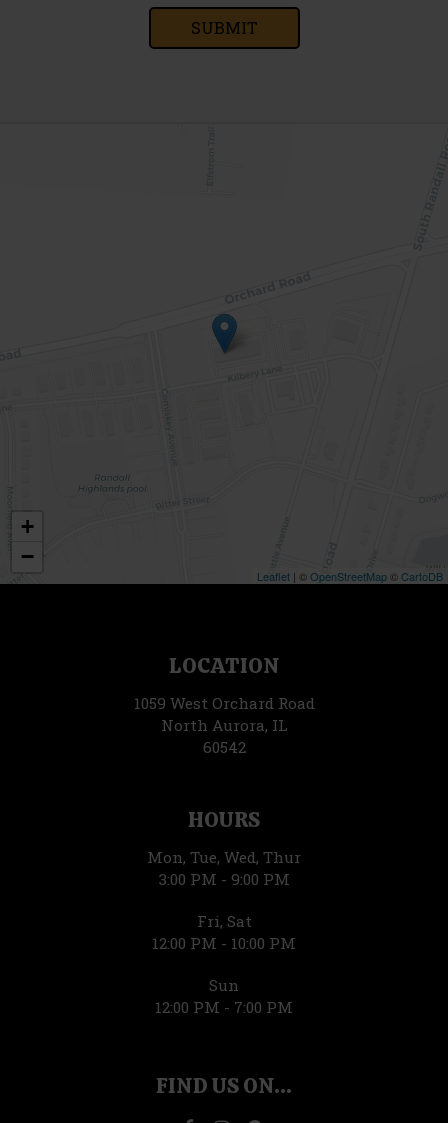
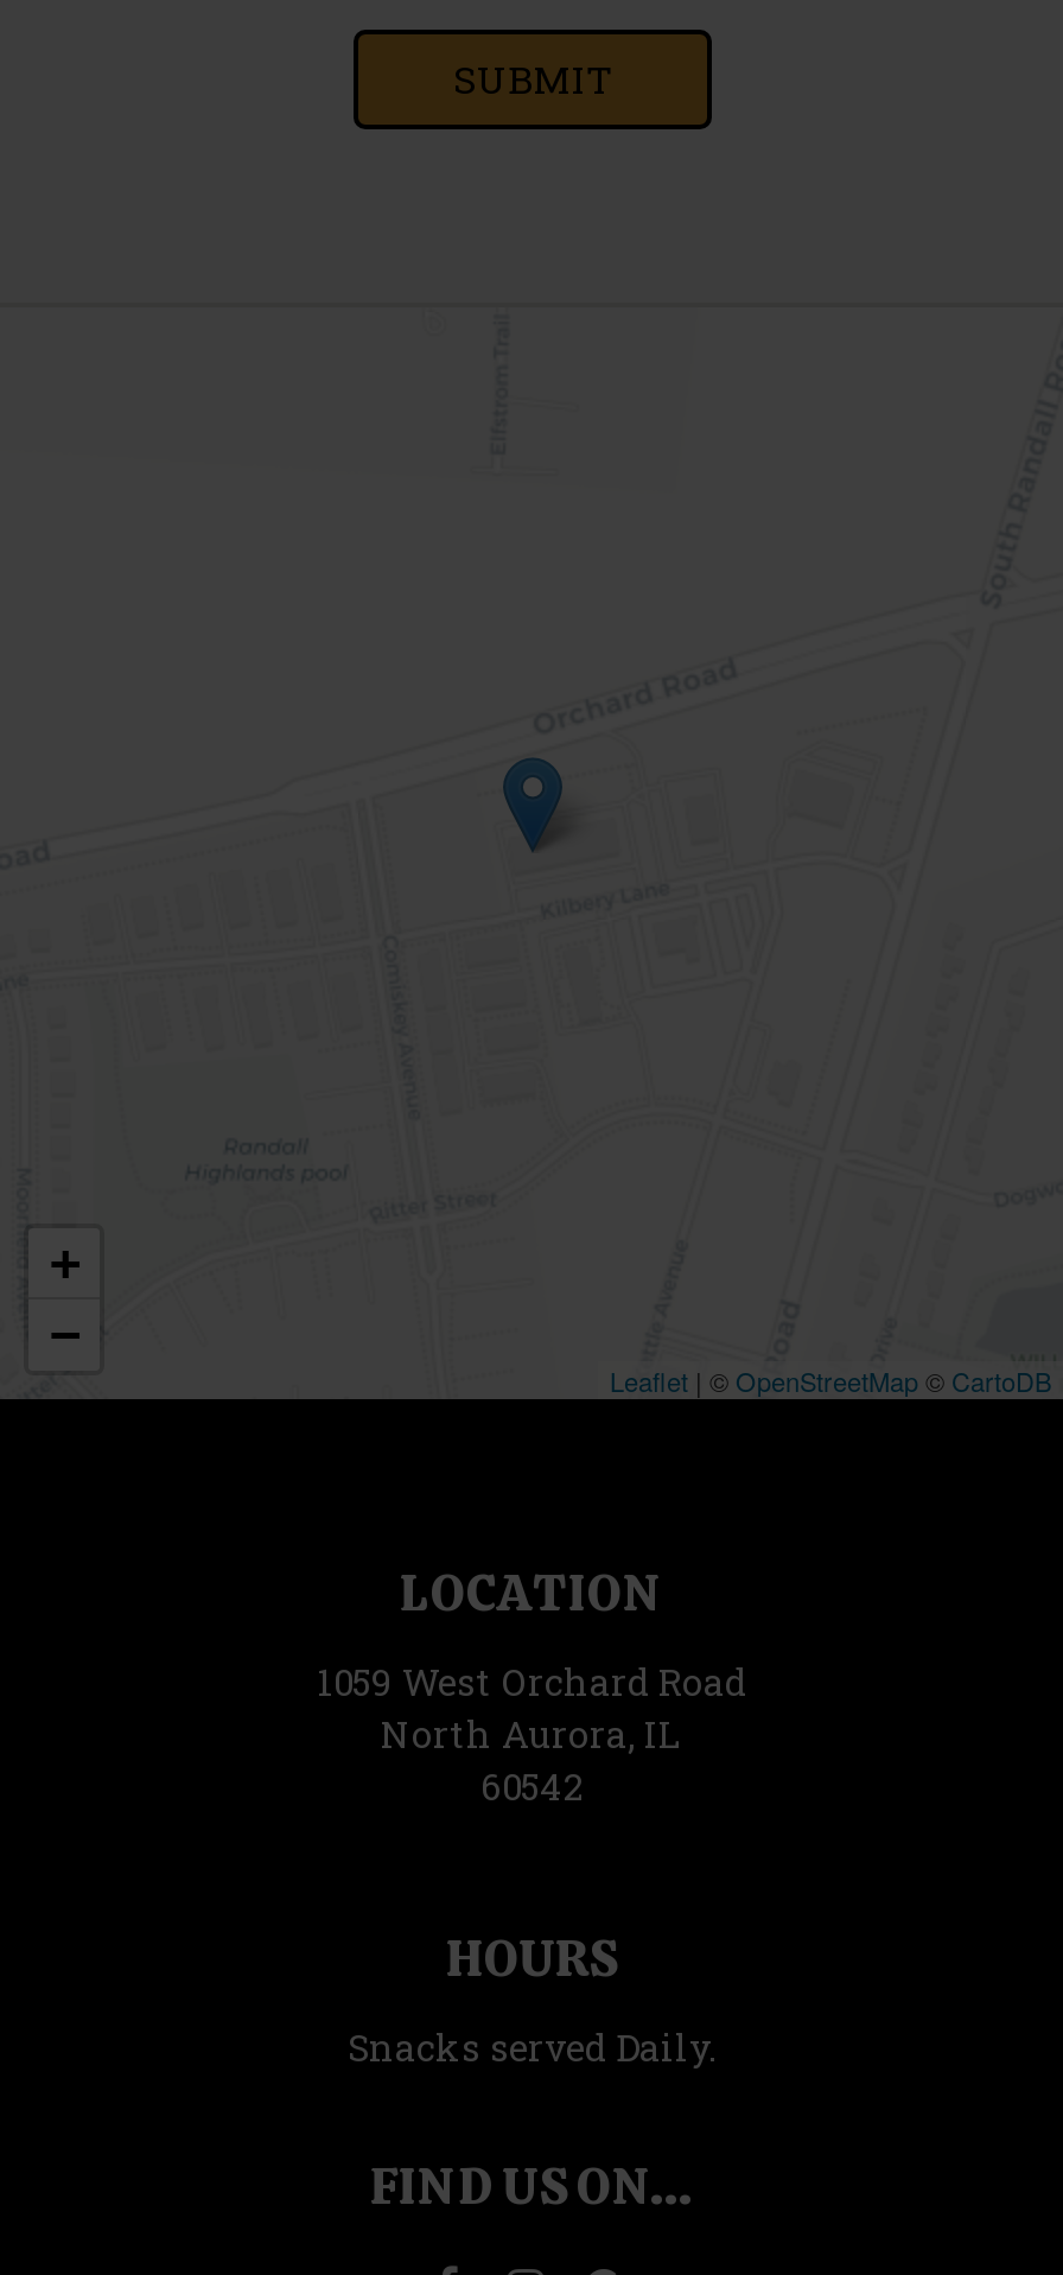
[147,847,301,1017] Mon, Tue, Wed, Thur | 3:00 PM - 9:00 PM | Fri, Sat | 12:00 PM - 10:00 PM | Sun | 12:00 PM - 7:00 PM -> [348,2024,715,2071] Snacks served Daily.

